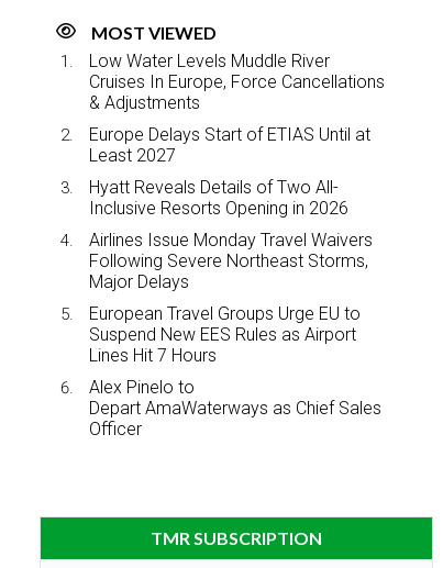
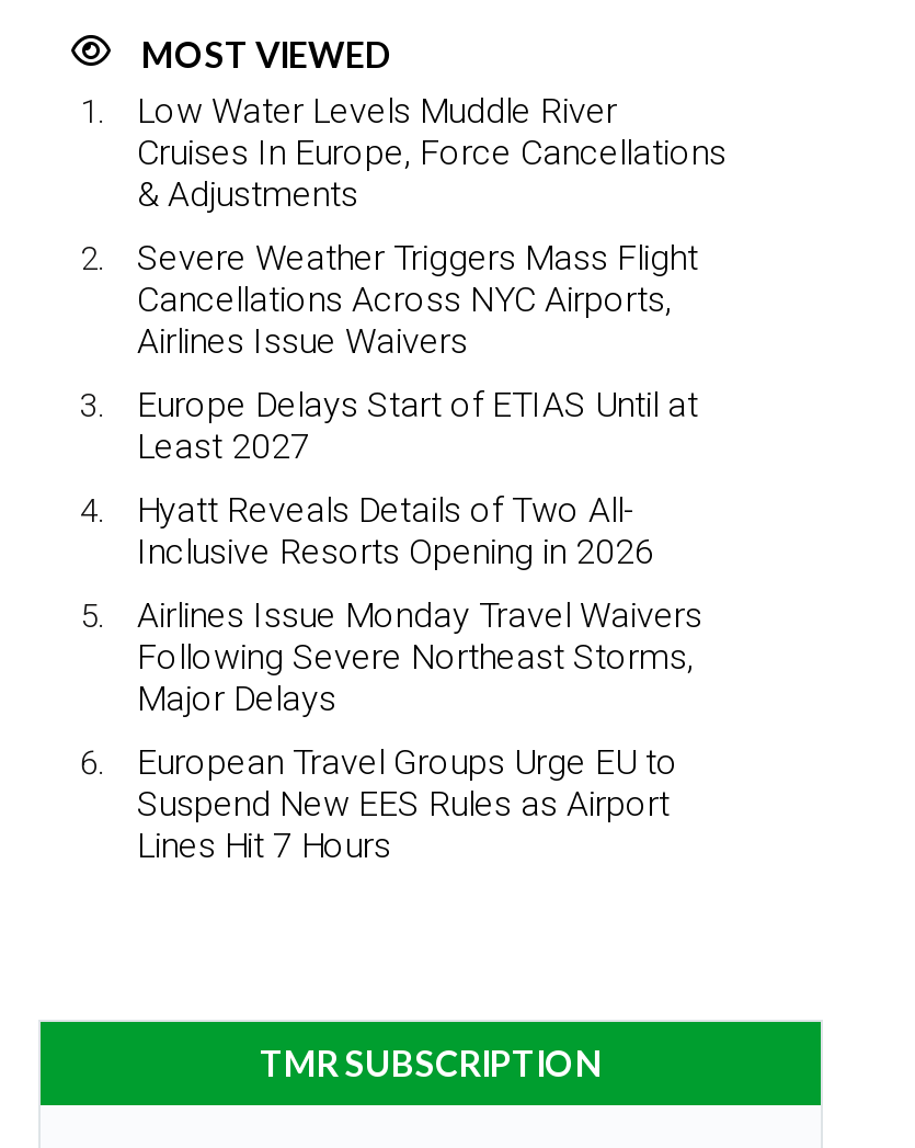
none -> [137,237,698,362] Severe Weather Triggers Mass Flight | Cancellations Across NYC Airports, | Airlines Issue Waivers
moved [89,124,373,366] -> [137,384,702,866]: Europe Delays Start of ETIAS Until at | Least 2027 | Hyatt Reveals Details of Two All- | ... | Suspend New EES Rules as Airport | Lines Hit 7 Hours
[89,377,381,440] Alex Pinelo to | Depart AmaWaterways as Chief Sales | Officer -> none

